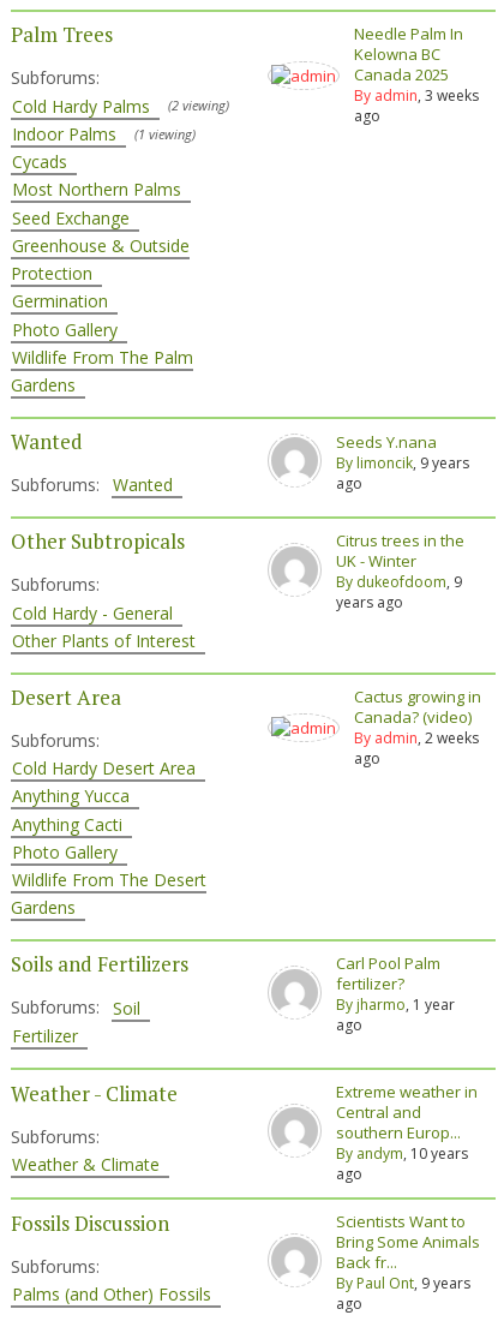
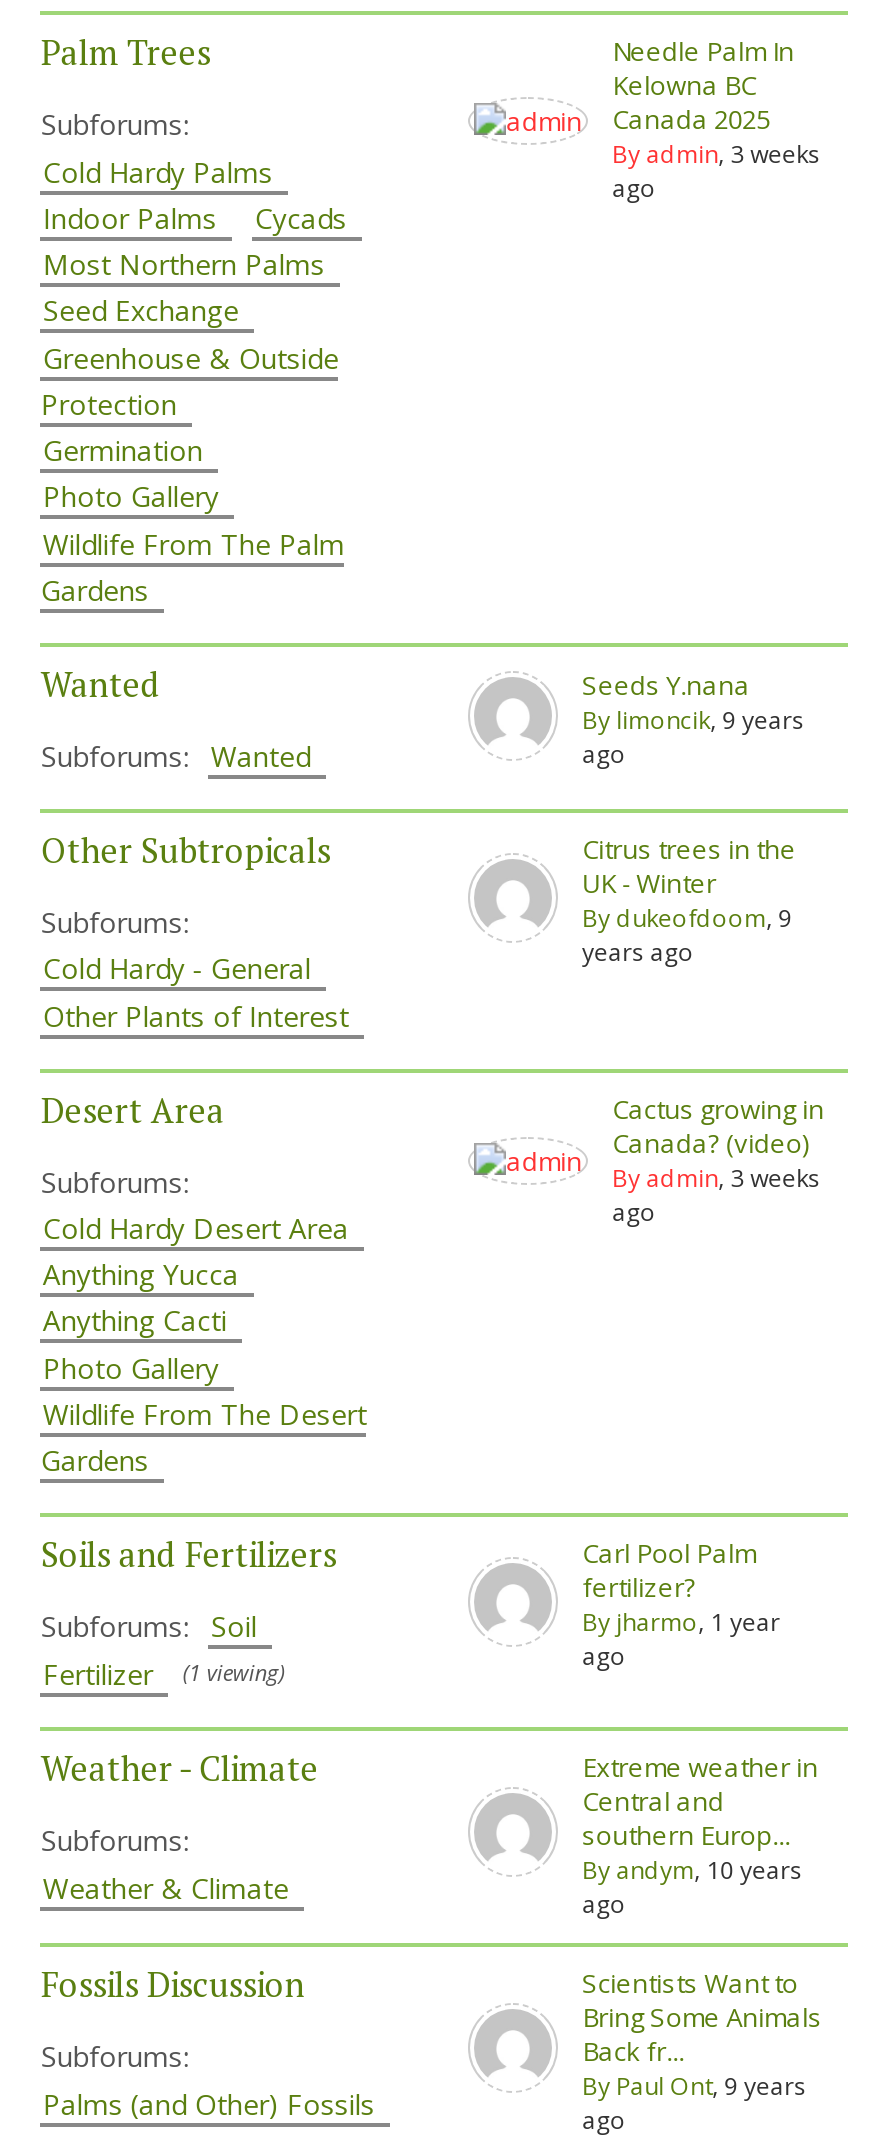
[12,94,230,173] Cold Hardy Palms (2 viewing) | Indoor Palms (1 viewing) | Cycads -> [43,152,363,237] Cold Hardy Palms | Indoor Palms Cycads
[354,728,479,748] By admin, 2 weeks -> [612,1160,820,1194] By admin, 3 weeks
[12,1024,88,1047] Fertilizer -> [43,1654,285,1692] Fertilizer (1 viewing)

